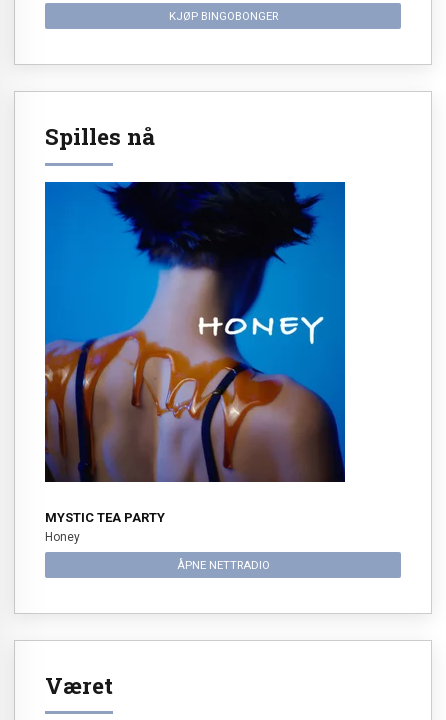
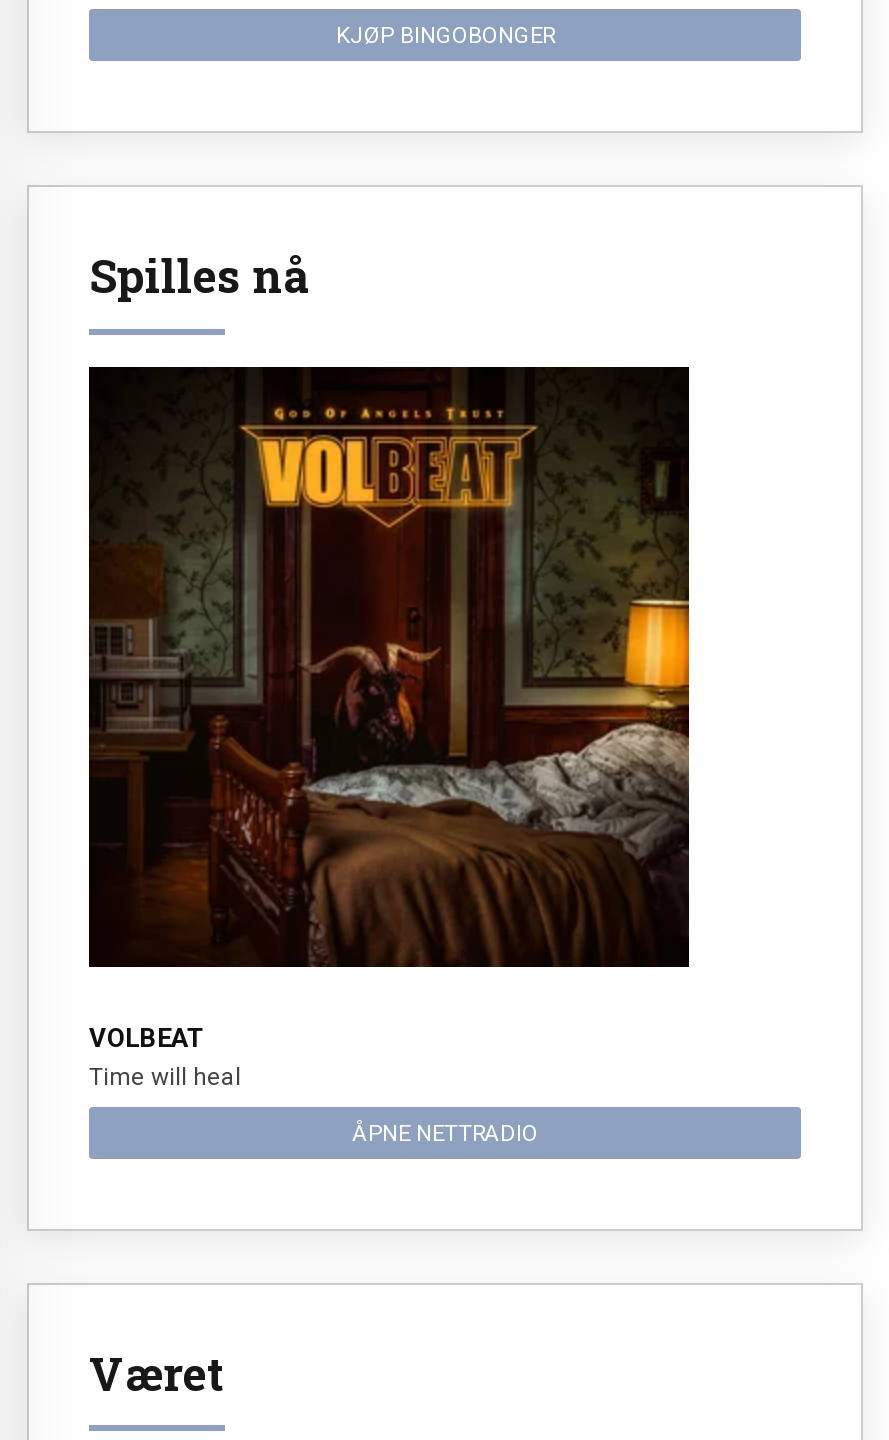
[44,181,346,544] [image] | MYSTIC TEA PARTY | Honey -> [87,365,691,1090] [image] | VOLBEAT | Time will heal

